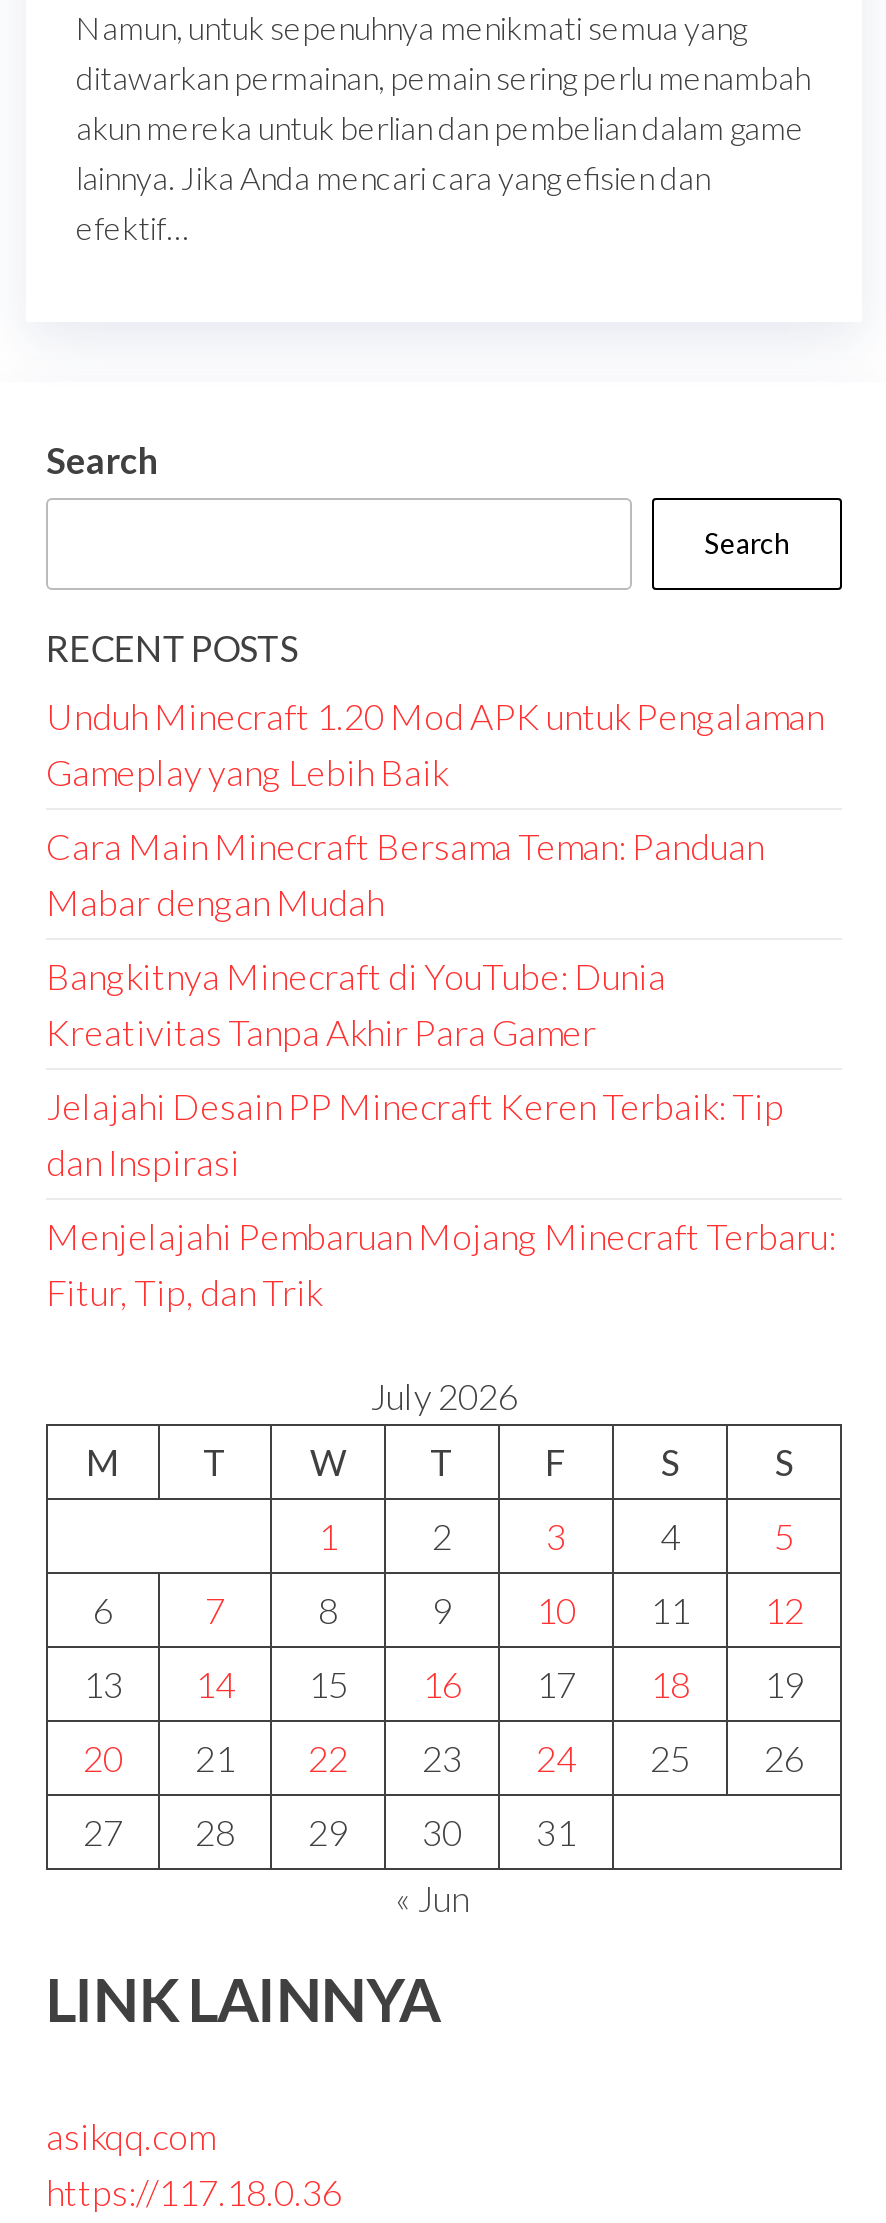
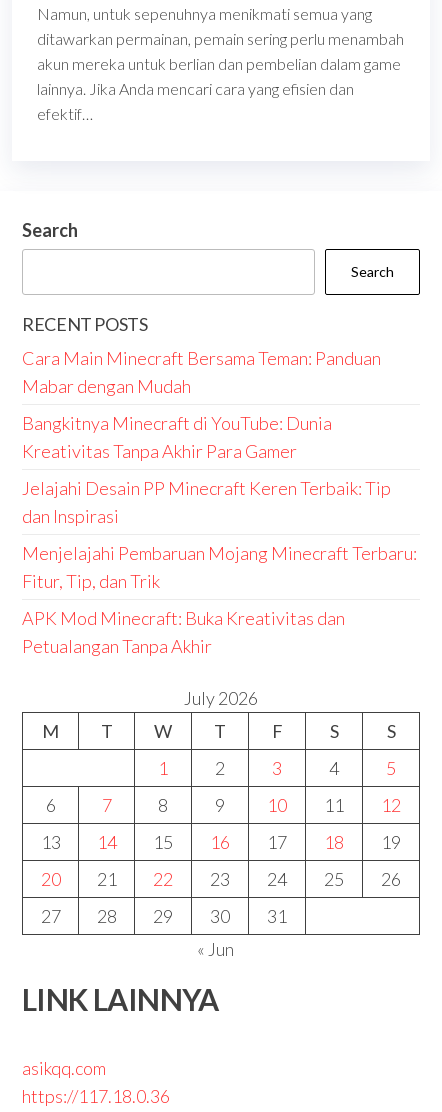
[46,694,824,794] Unduh Minecraft 1.20 Mod APK untuk Pengalaman | Gameplay yang Lebih Baik -> none
moved [46,824,836,1314] -> [22,347,417,592]: Cara Main Minecraft Bersama Teman: Panduan | Mabar dengan Mudah | Bangkitnya Minecraft di YouTube: Dunia | Kreativitas Tanpa Akhir Para Gamer | Jelajahi Desain PP Minecraft Keren Terbaik: Tip | dan Inspirasi | Menjelajahi Pembaruan Mojang Minecraft Terbaru: | Fitur, Tip, dan Trik
none -> [22,607,345,657] APK Mod Minecraft: Buka Kreativitas dan | Petualangan Tanpa Akhir

